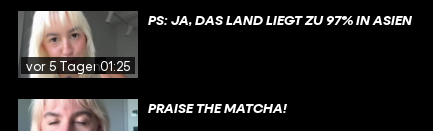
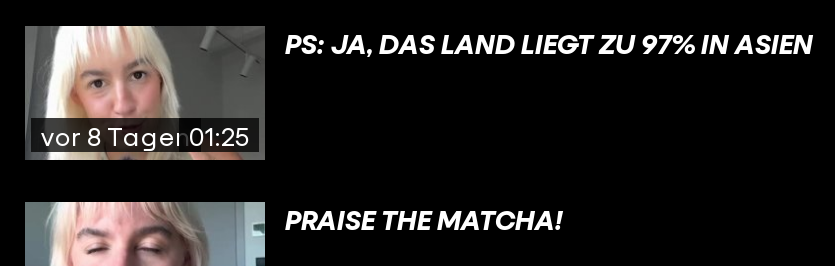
[26,58,130,74] vor 5 Tagen 01:25 -> [41,120,249,152] vor 8 Tagen 01:25

